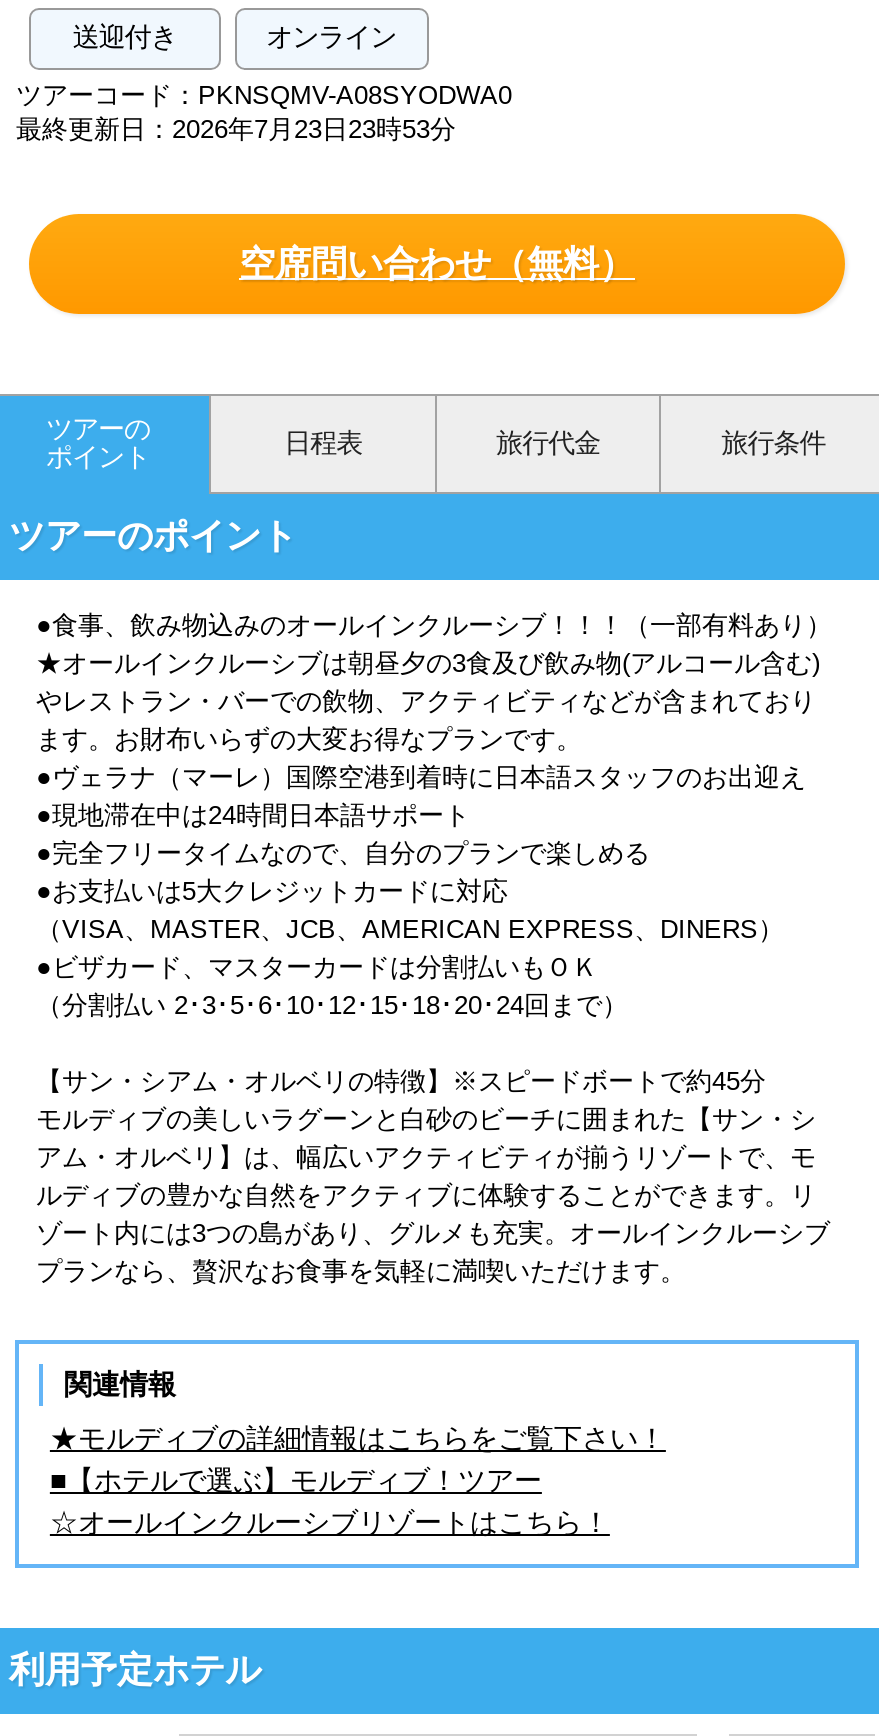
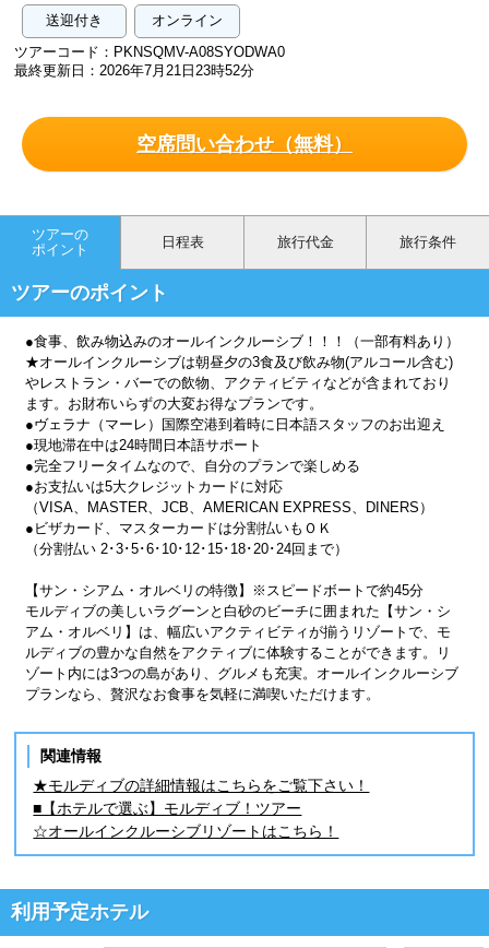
[16,114,456,144] 最終更新日：2026年7月23日23時53分 -> [15,62,255,78] 最終更新日：2026年7月21日23時52分

